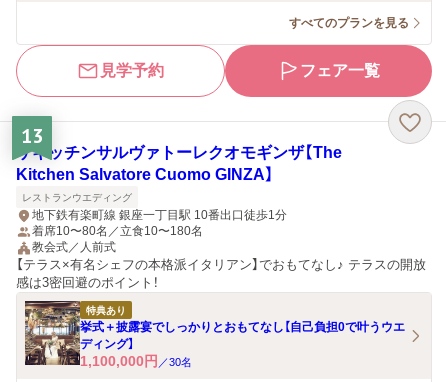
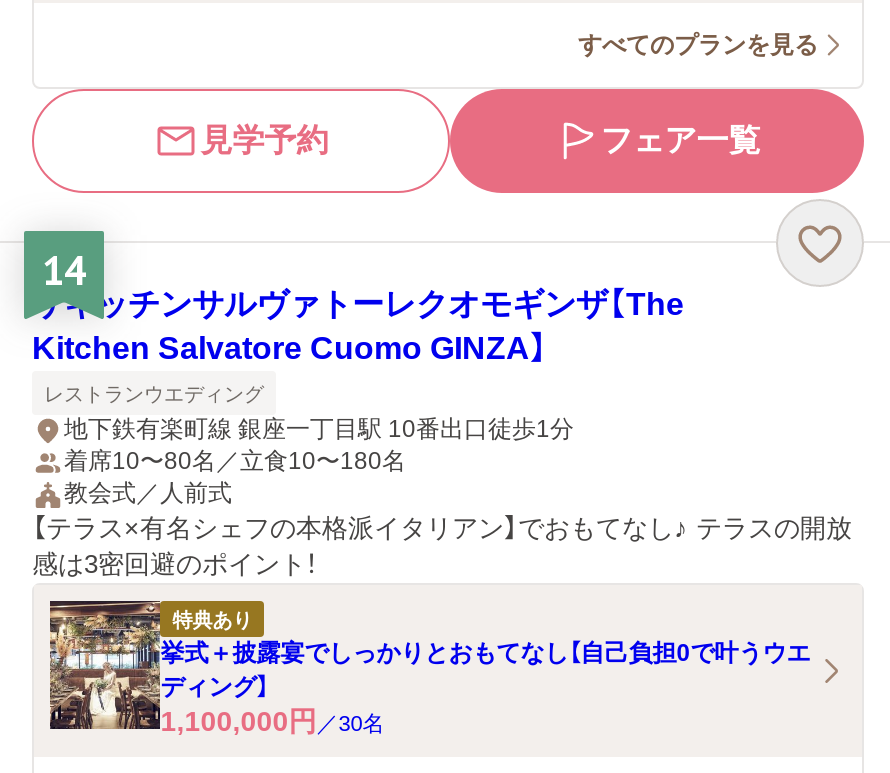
[21,123,43,149] 13 -> [42,245,86,297] 14

